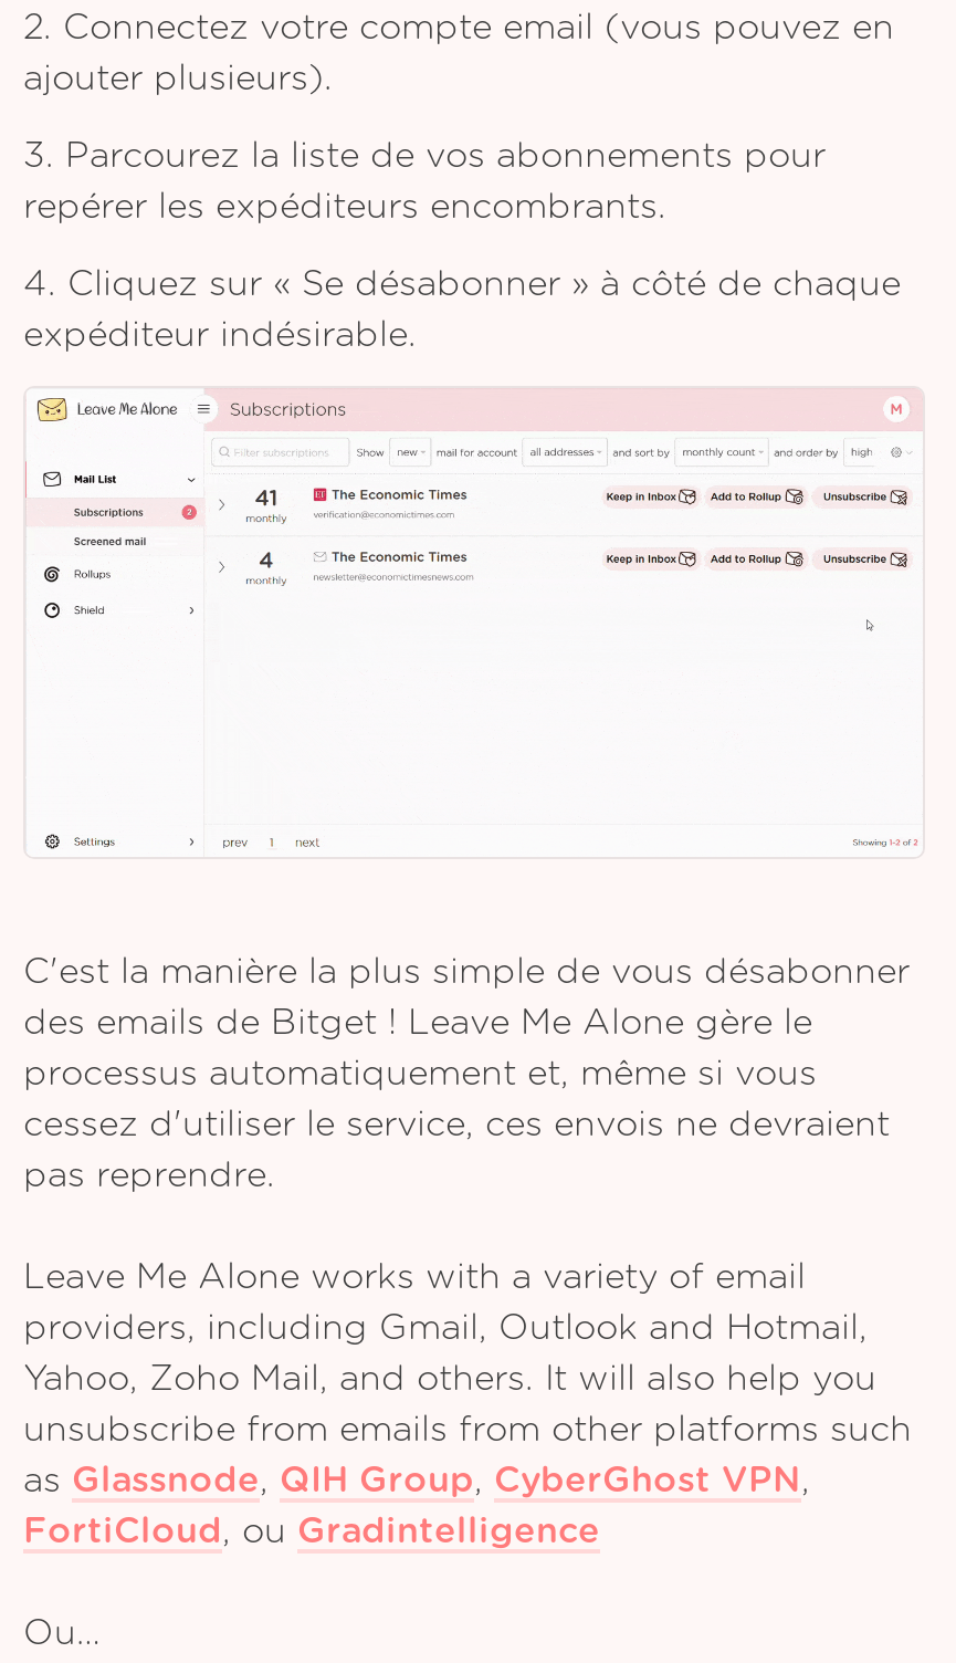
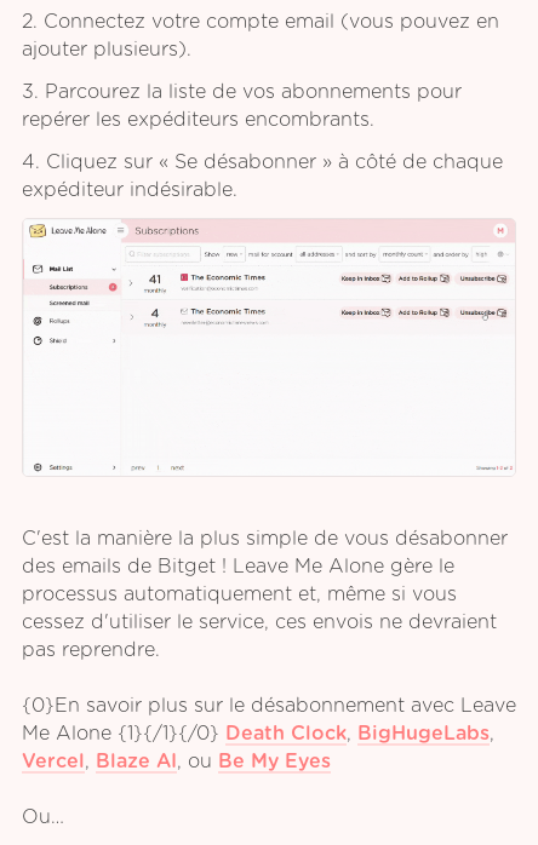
[23,1259,912,1548] Leave Me Alone works with a variety of email | providers, including Gmail, Outlook and Hotmail, | Yahoo, Zoho Mail, and others. It will also help you | unsubscribe from emails from other platforms such | as Glassnode, QIH Group, CyberGhost VPN, | FortiCloud, ou Gradintelligence -> [22,696,516,771] {0}En savoir plus sur le désabonnement avec Leave | Me Alone {1}{/1}{/0} Death Clock, BigHugeLabs, | Vercel, Blaze AI, ou Be My Eyes

